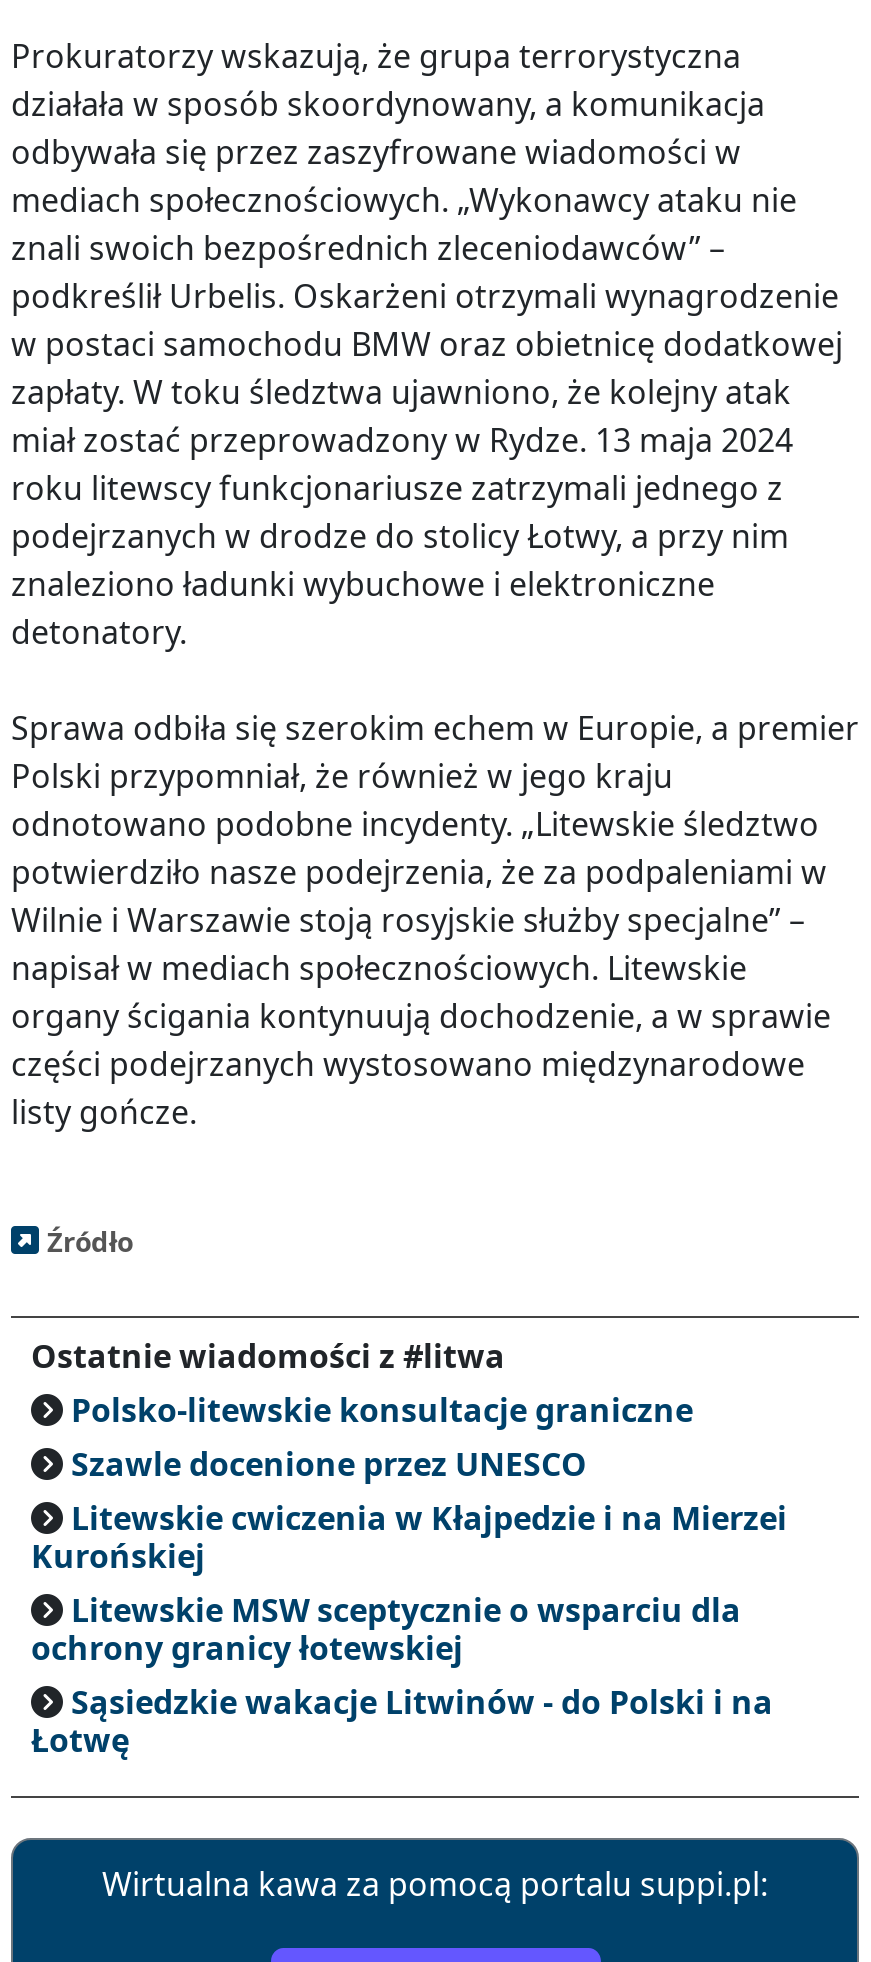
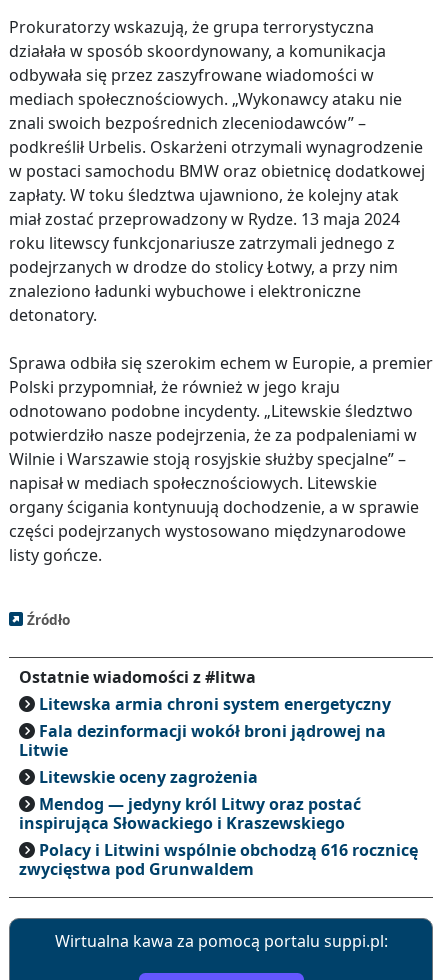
[31,1388,787,1762] Polsko-litewskie konsultacje graniczne | Szawle docenione przez UNESCO | Litewskie cwiczenia w Kłajpedzie i na Mierzei | Kurońskiej | Litewskie MSW sceptycznie o wsparciu dla | ochrony granicy łotewskiej | Sąsiedzkie wakacje Litwinów - do Polski i na | Łotwę -> [19,693,418,880] Litewska armia chroni system energetyczny | Fala dezinformacji wokół broni jądrowej na | Litwie | Litewskie oceny zagrożenia | Mendog — jedyny król Litwy oraz postać | inspirująca Słowackiego i Kraszewskiego | Polacy i Litwini wspólnie obchodzą 616 rocznicę | zwycięstwa pod Grunwaldem

